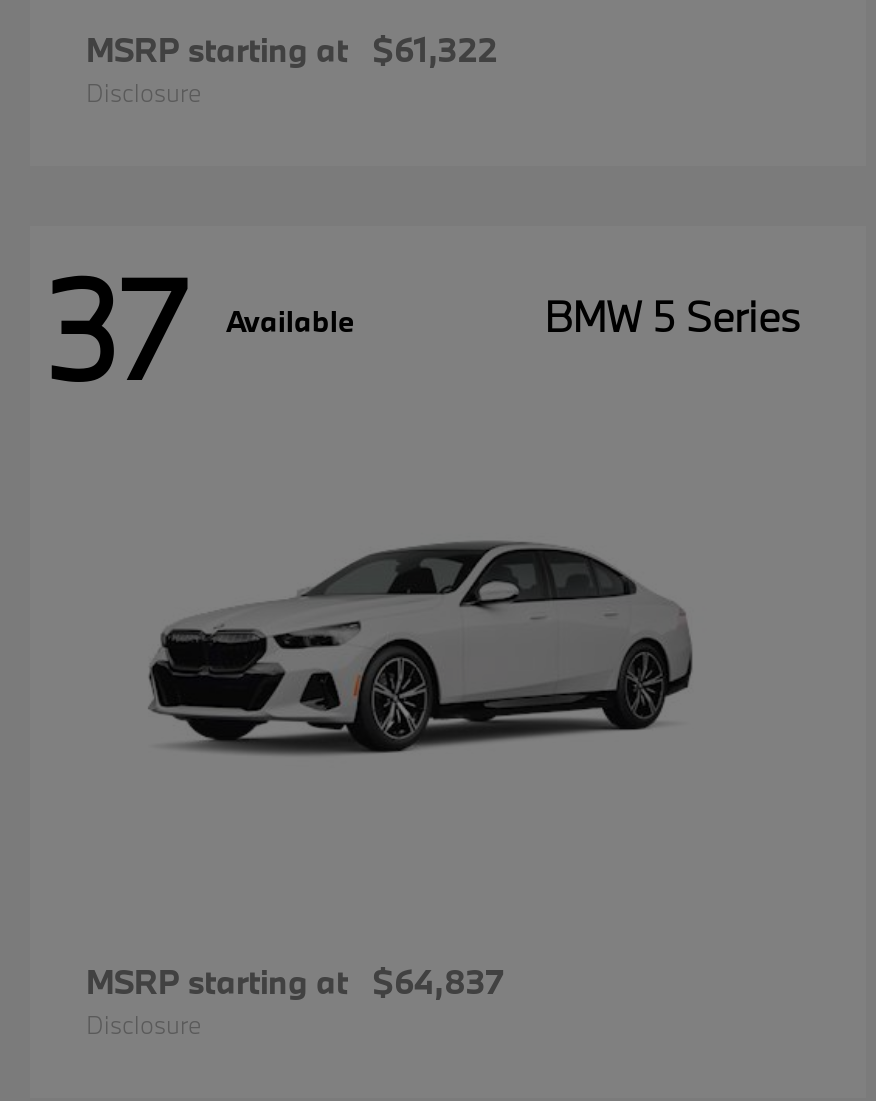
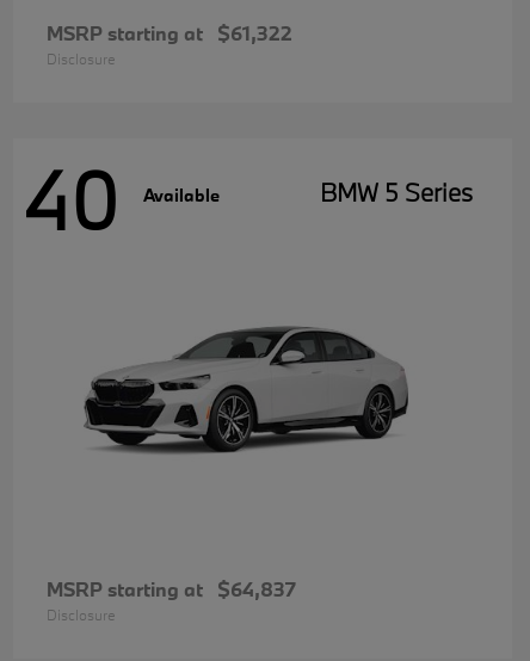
[46,243,354,417] 37 Available -> [23,148,220,252] 40 Available

